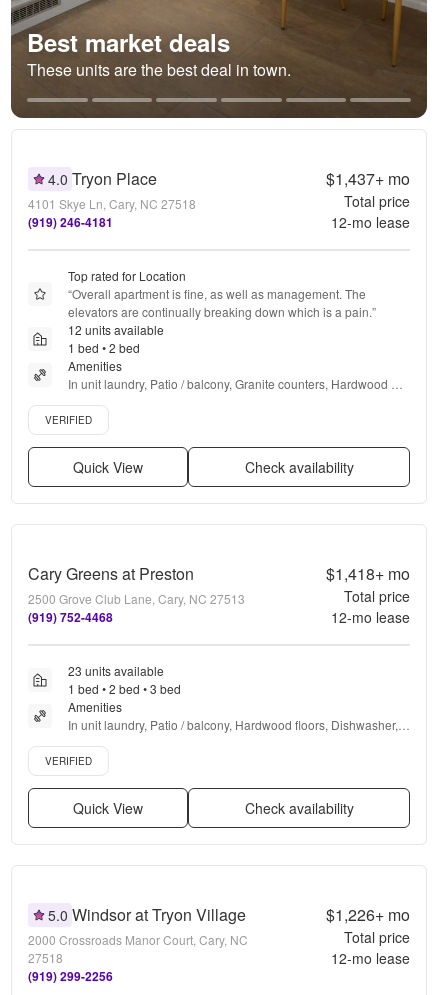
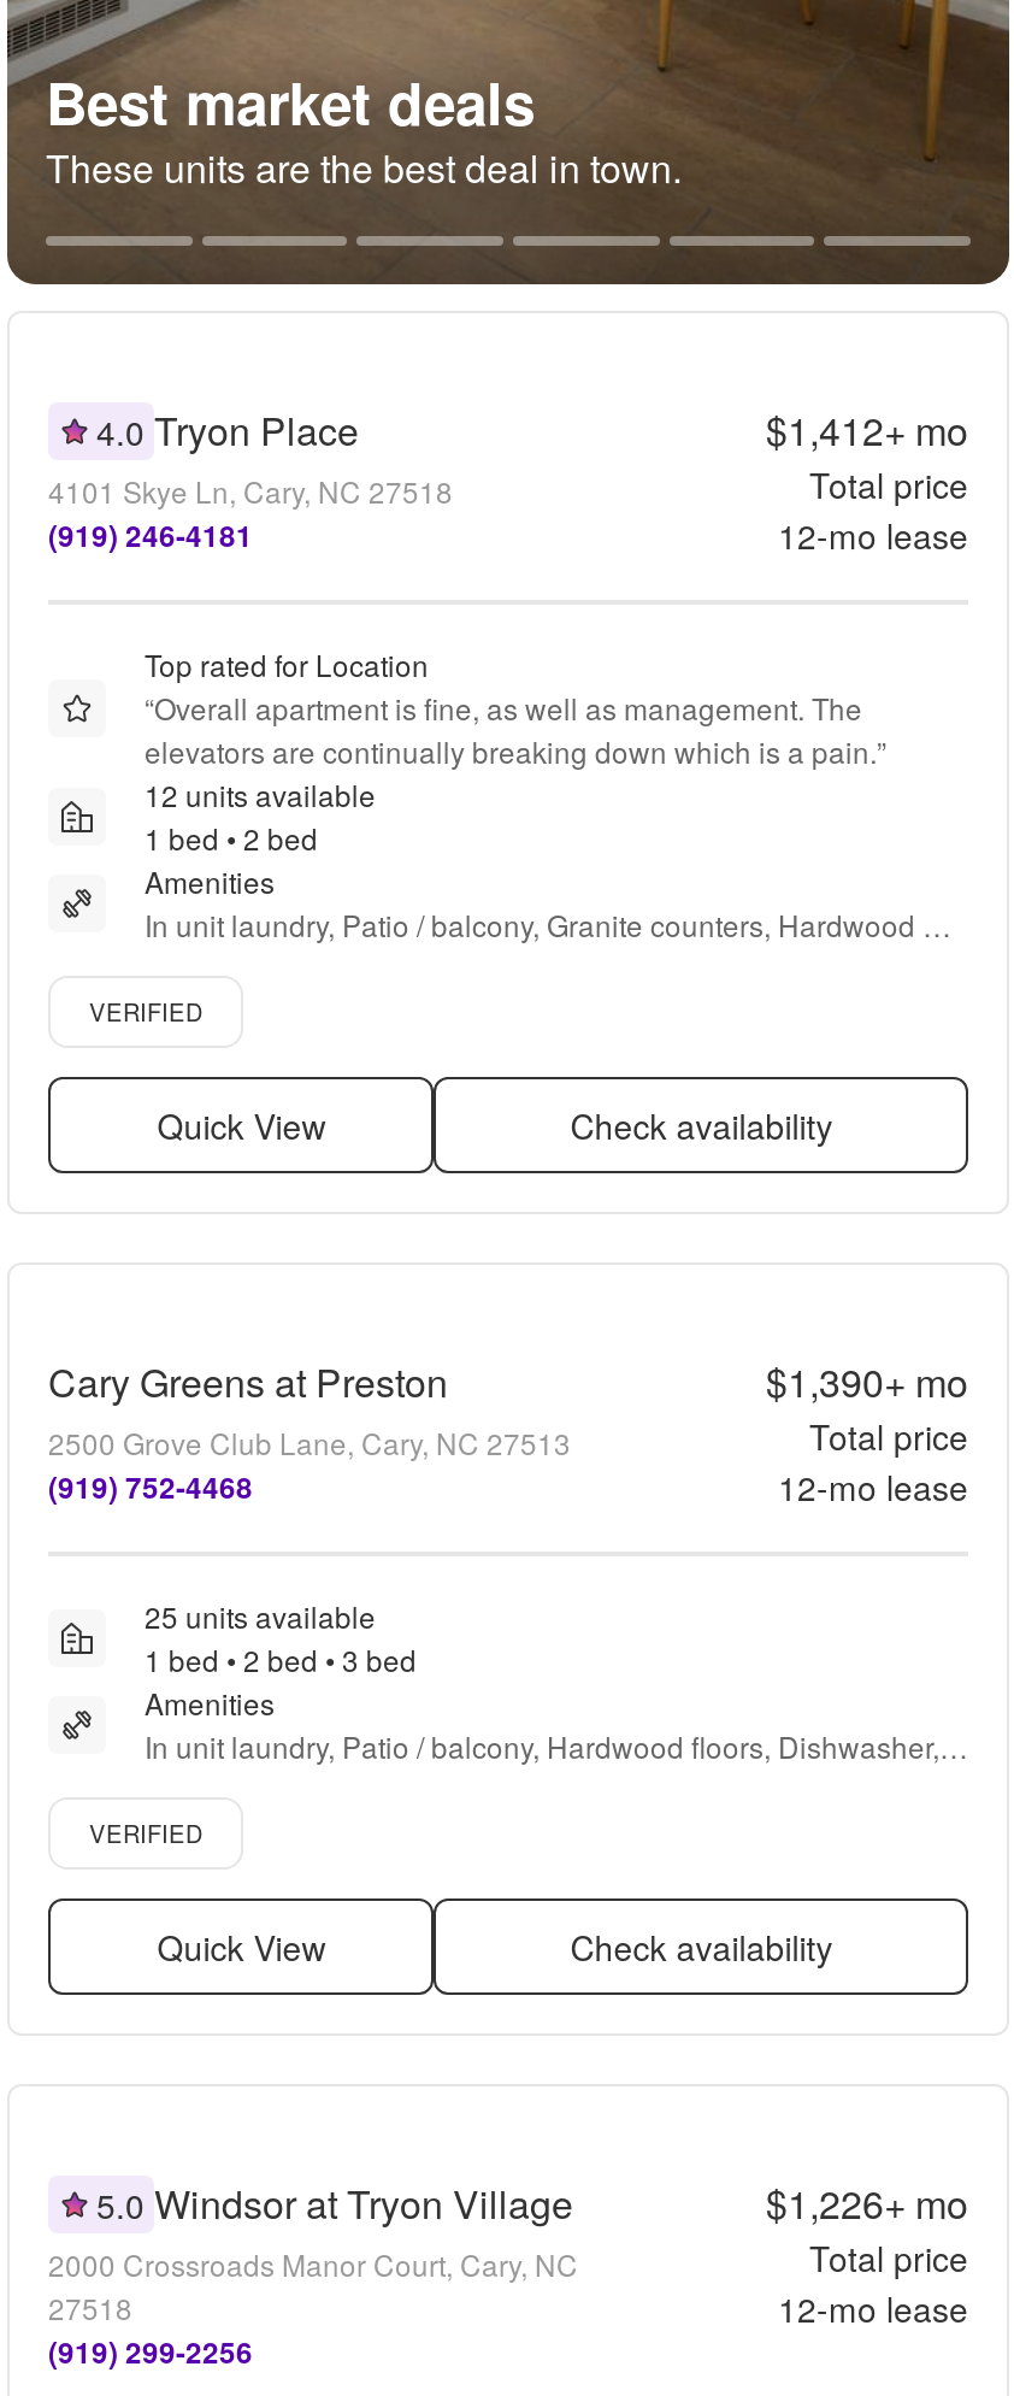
[326,167,410,190] $1,437+ mo -> [766,402,968,458] $1,412+ mo
[326,562,410,585] $1,418+ mo -> [766,1354,968,1409] $1,390+ mo
[68,662,164,679] 23 units available -> [145,1595,376,1636] 25 units available

